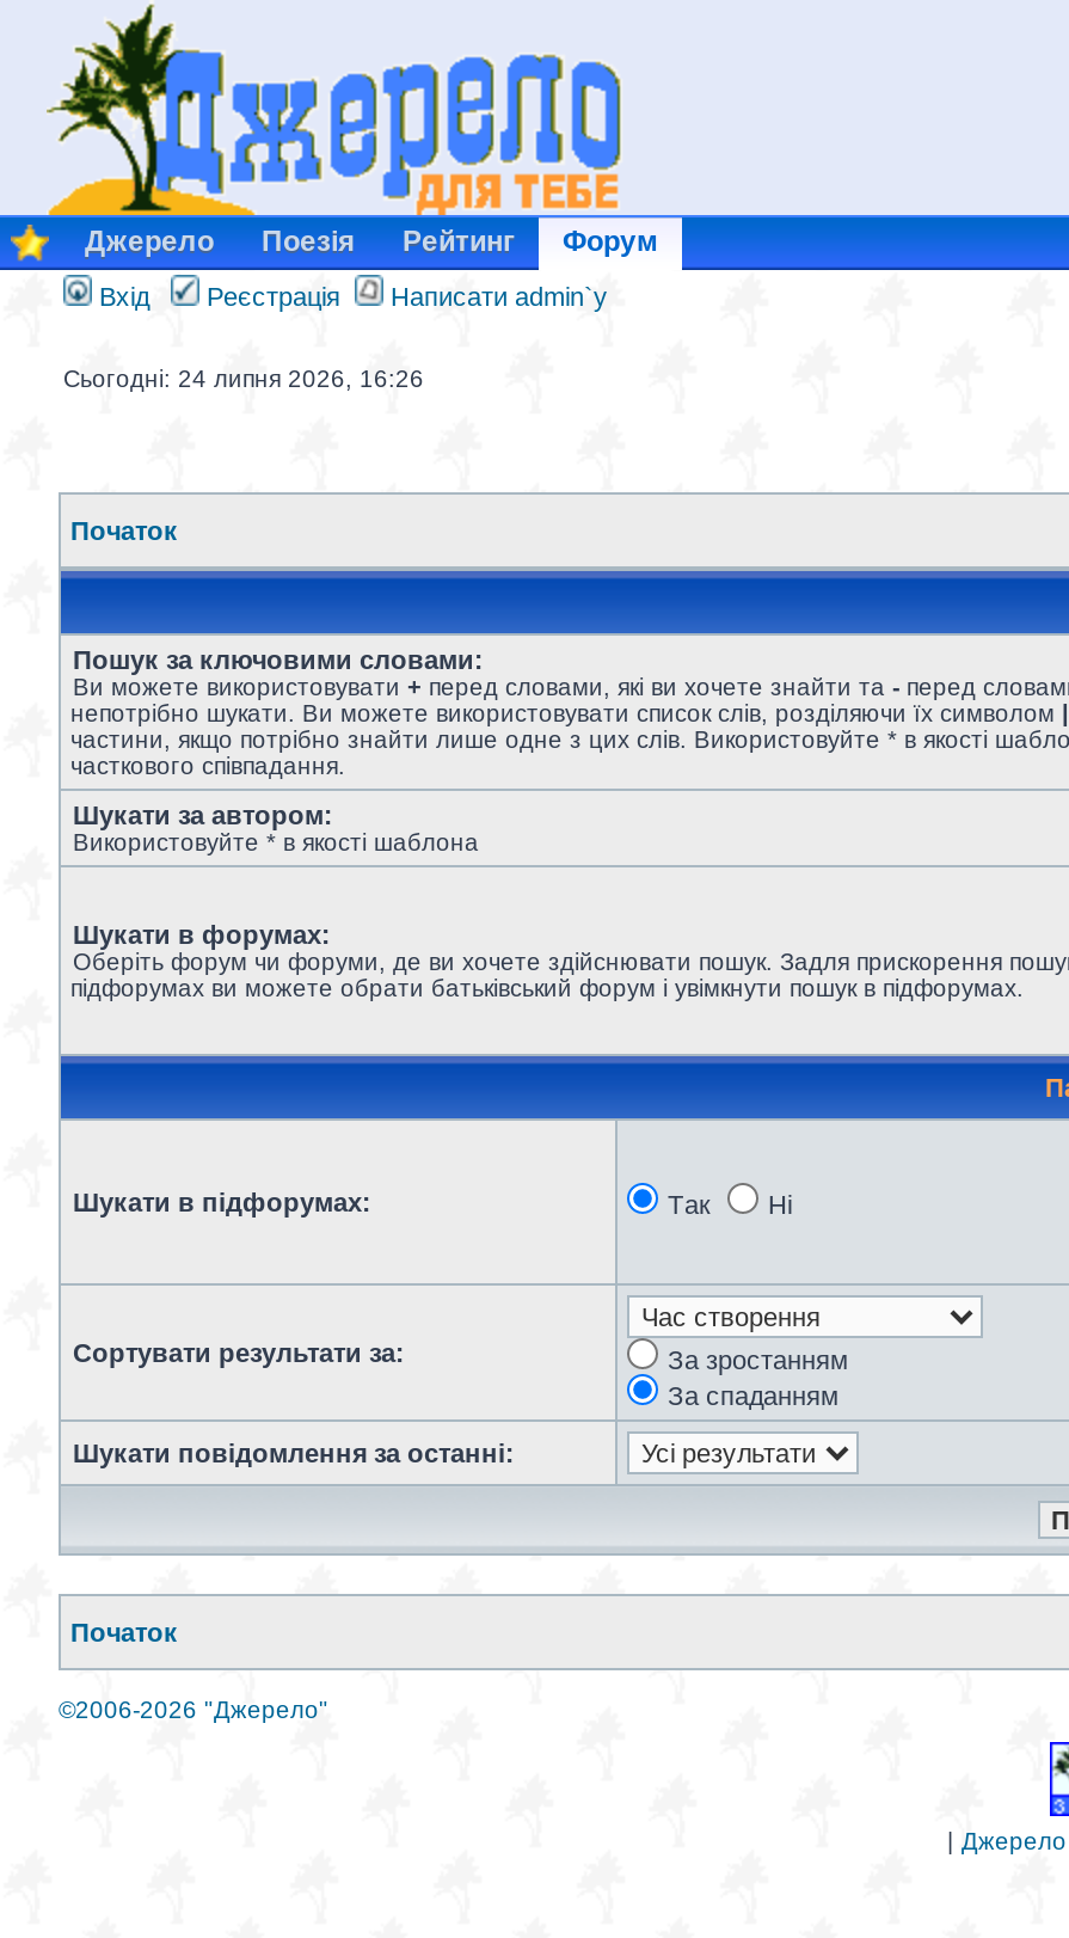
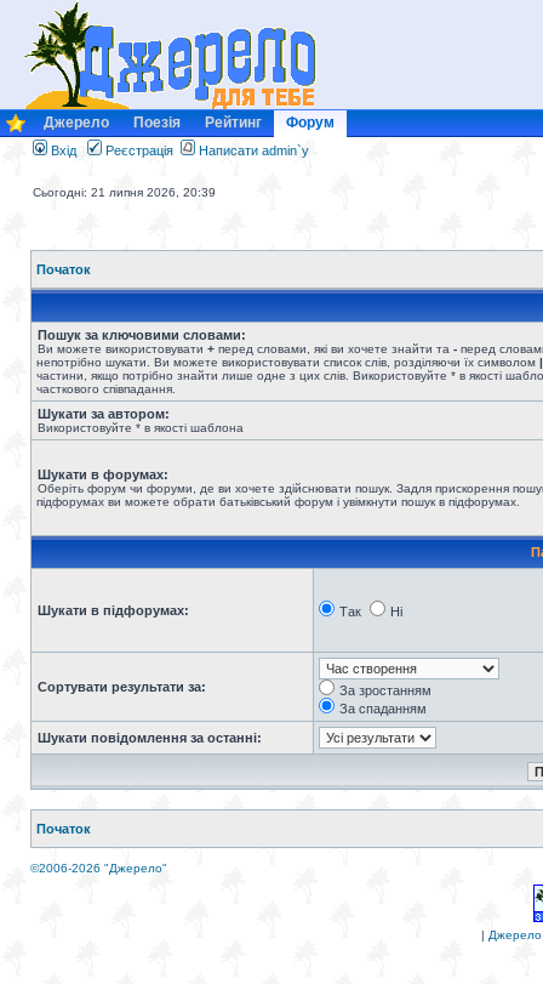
[63,366,424,392] Сьогодні: 24 липня 2026, 16:26 -> [33,186,216,199] Сьогодні: 21 липня 2026, 20:39

